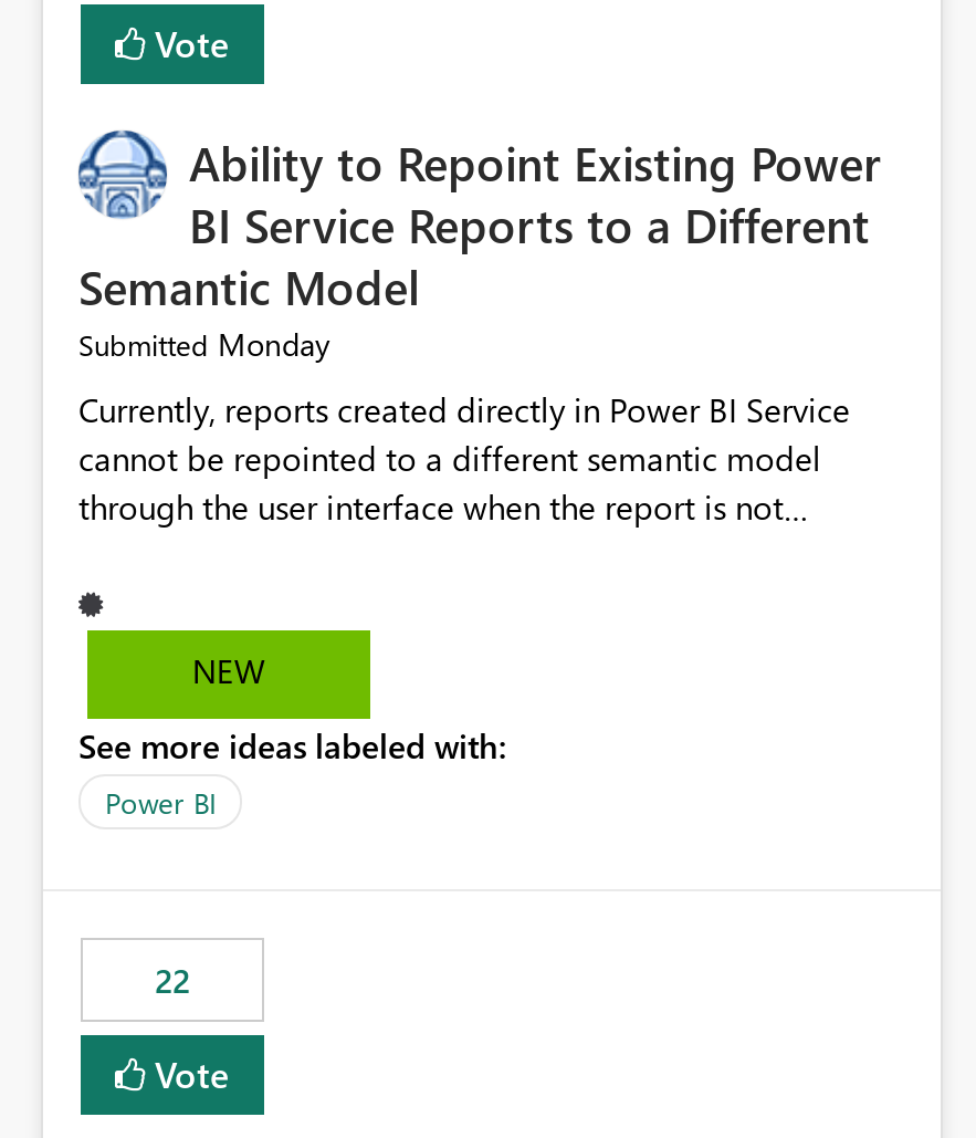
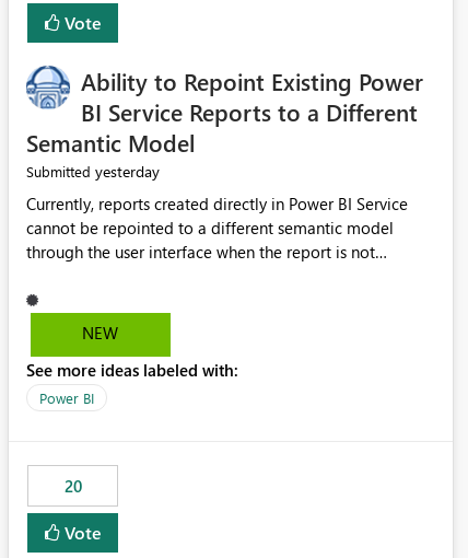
[78,324,330,366] Submitted Monday -> [26,161,160,182] Submitted yesterday
[155,959,190,1003] 22 -> [64,475,81,497] 20

